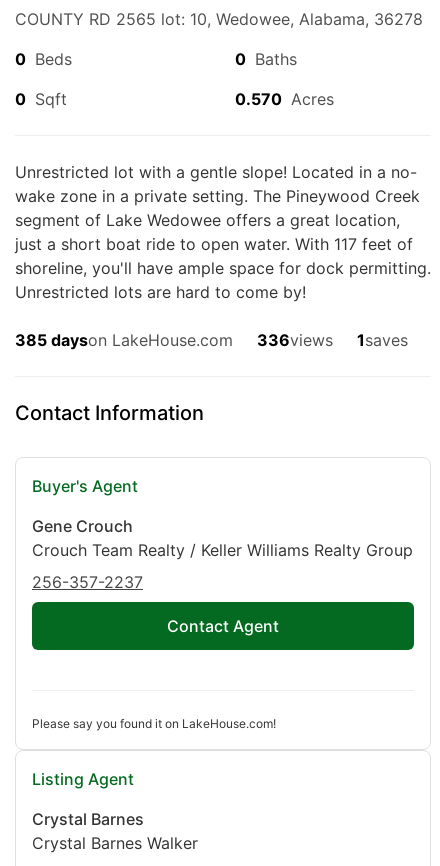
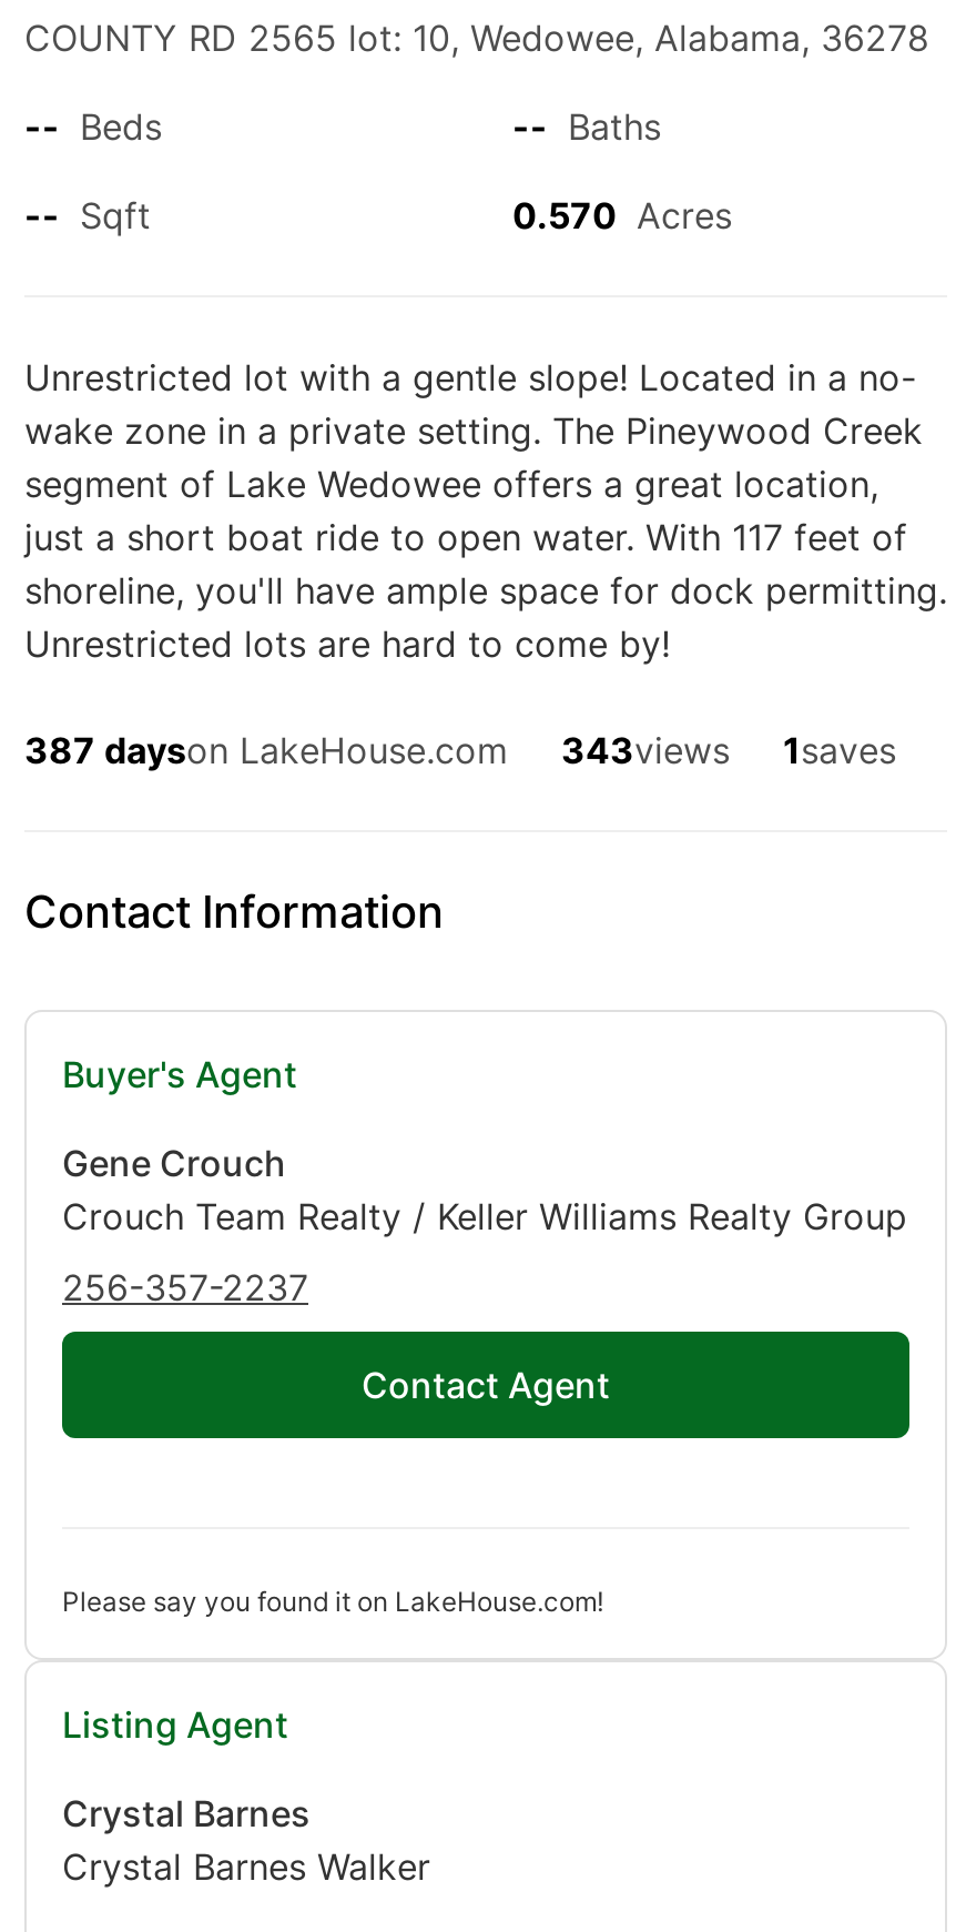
[15,49,72,69] 0 Beds -> [24,104,162,149] -- Beds
[235,49,297,69] 0 Baths -> [512,104,661,149] -- Baths
[15,89,67,109] 0 Sqft -> [24,193,151,237] -- Sqft
[15,330,233,350] 385 dayson LakeHouse.com -> [24,728,508,772] 387 dayson LakeHouse.com
[257,330,333,350] 336views -> [561,728,730,772] 343views

